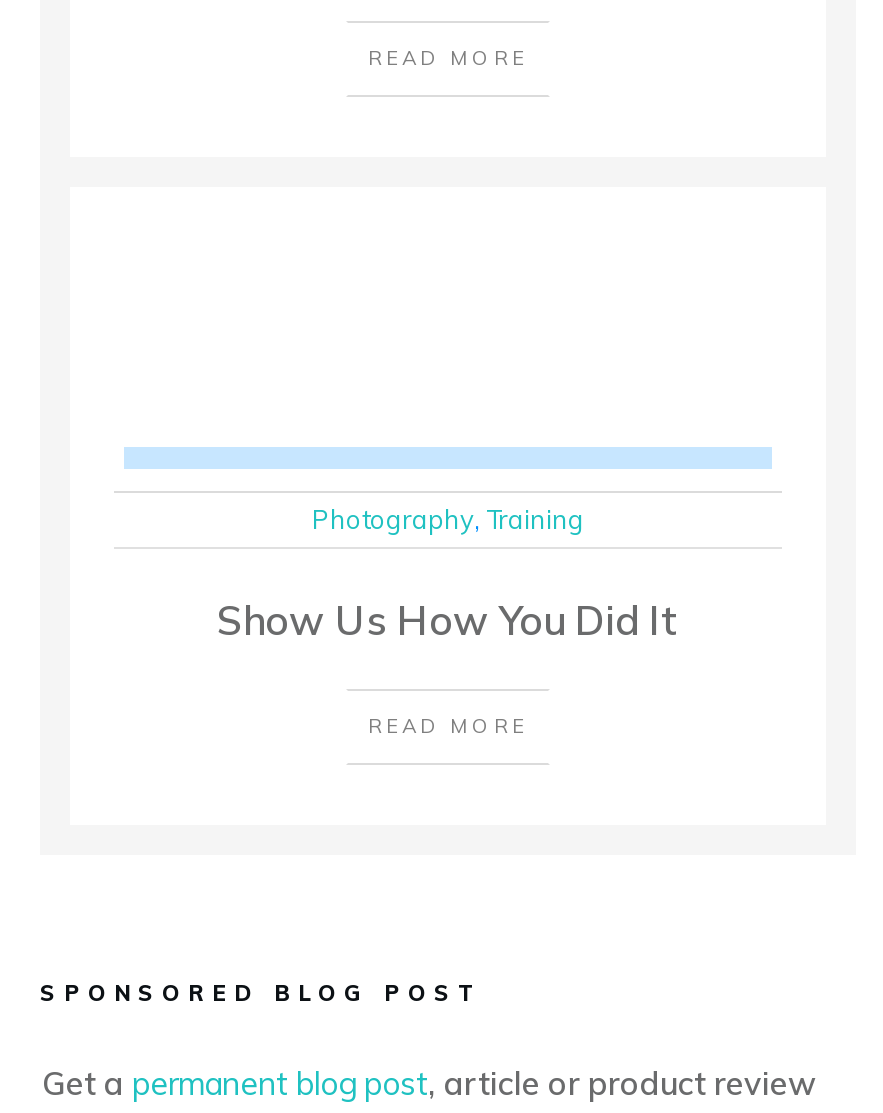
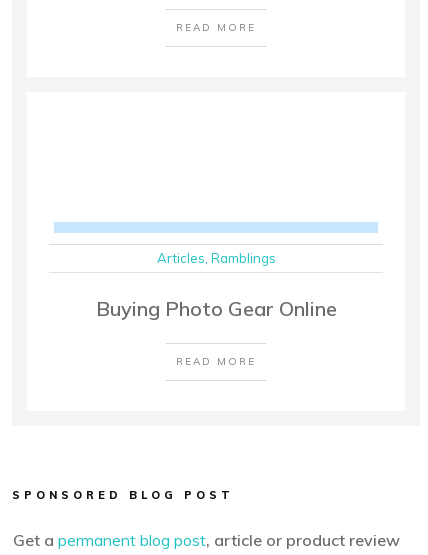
[312,504,584,536] Photography, Training -> [156,250,275,266] Articles, Ramblings
[217,596,679,646] Show Us How You Did It -> [95,296,336,321] Buying Photo Gear Online

